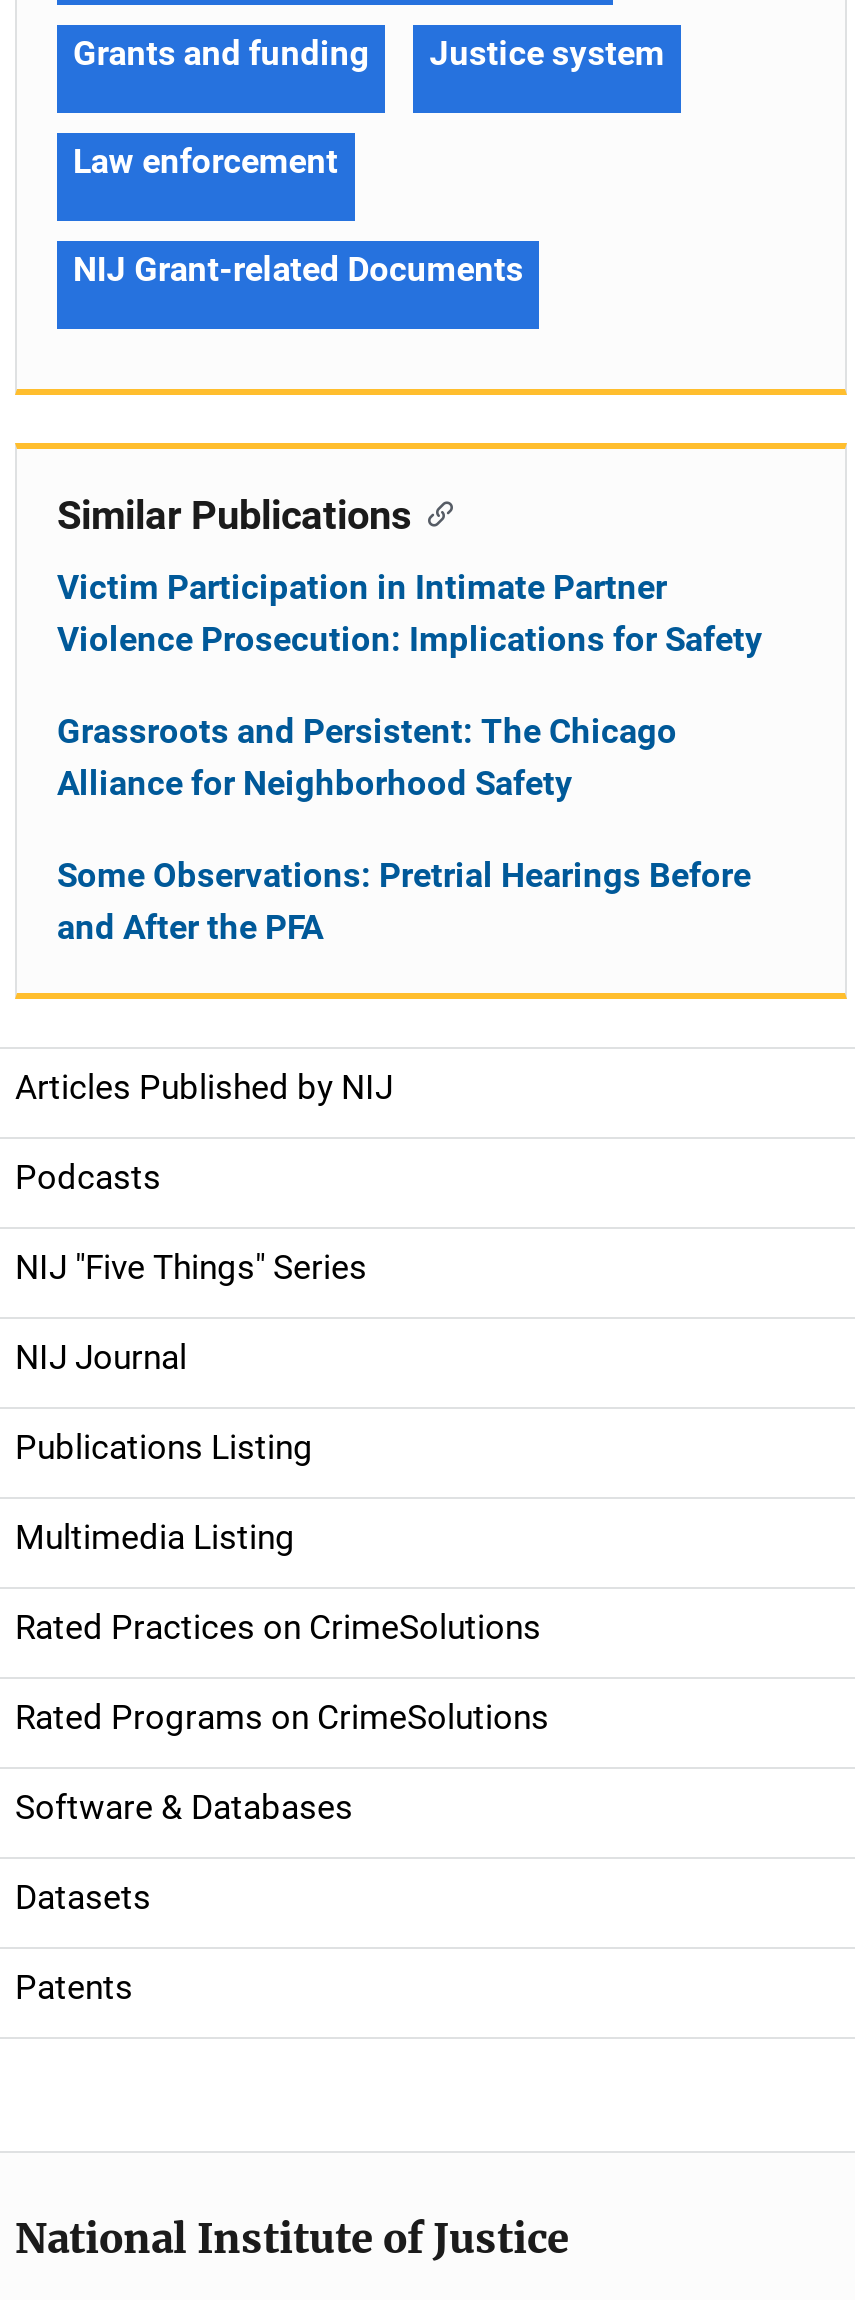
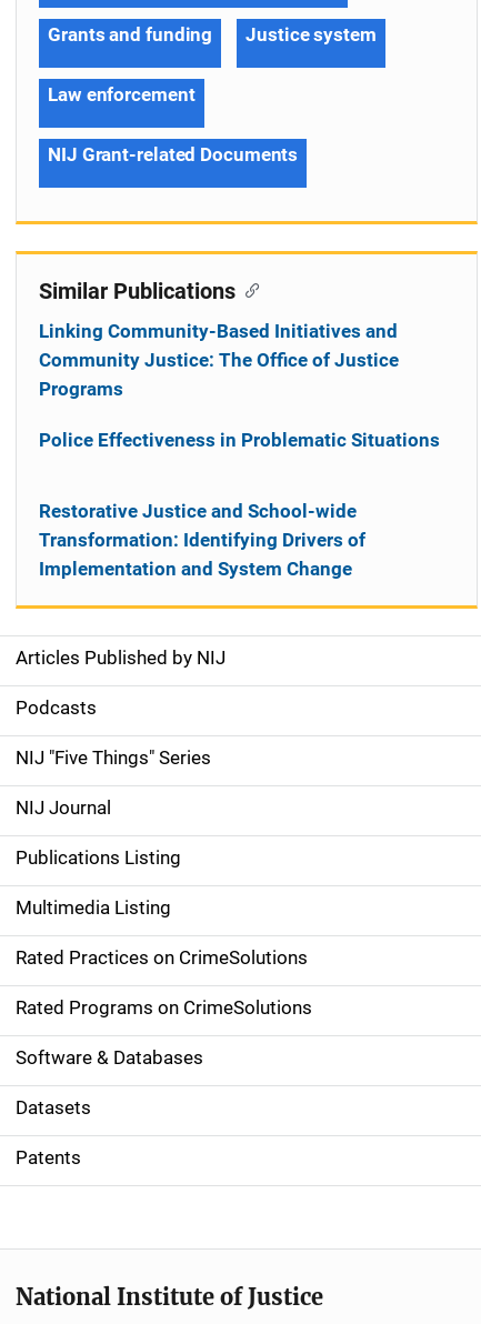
[57,567,763,659] Victim Participation in Intimate Partner | Violence Prosecution: Implications for Safety -> [39,320,399,400] Linking Community-Based Initiatives and | Community Justice: The Office of Justice | Programs
[57,711,677,803] Grassroots and Persistent: The Chicago | Alliance for Neighborhood Safety -> [39,429,440,451] Police Effectiveness in Problematic Situations
[57,855,751,947] Some Observations: Pretrial Hearings Before | and After the PFA -> [39,500,365,580] Restorative Justice and School-wide | Transformation: Identifying Drivers of | Implementation and System Change

